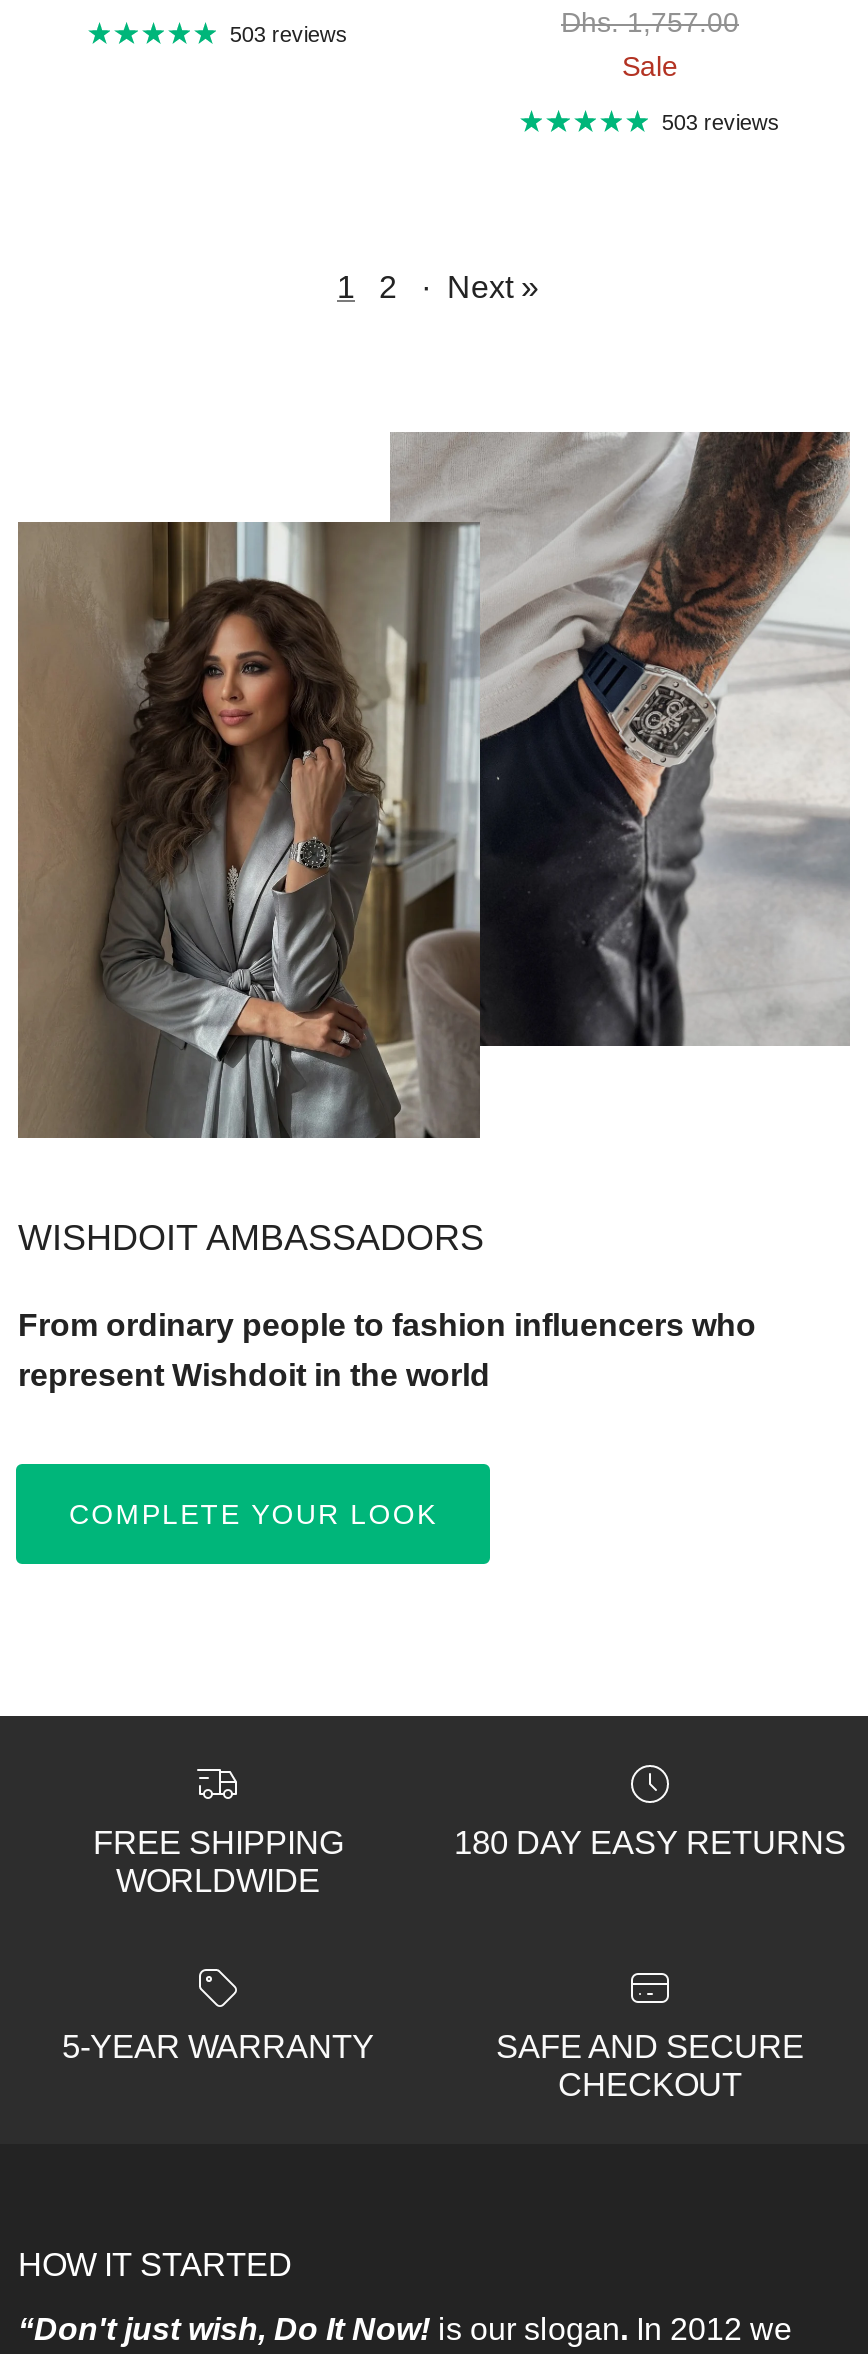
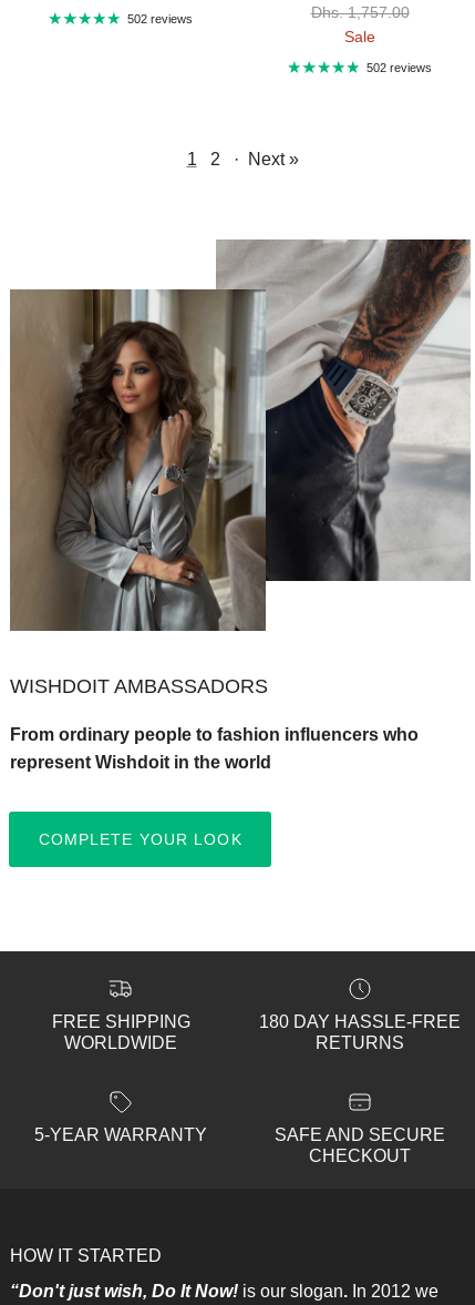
[230,22,348,46] 503 reviews -> [127,12,193,26] 502 reviews
[662,110,780,134] 503 reviews -> [366,61,432,75] 502 reviews
[454,1824,846,1860] 180 DAY EASY RETURNS -> [259,1011,461,1052] 180 DAY HASSLE-FREE | RETURNS

